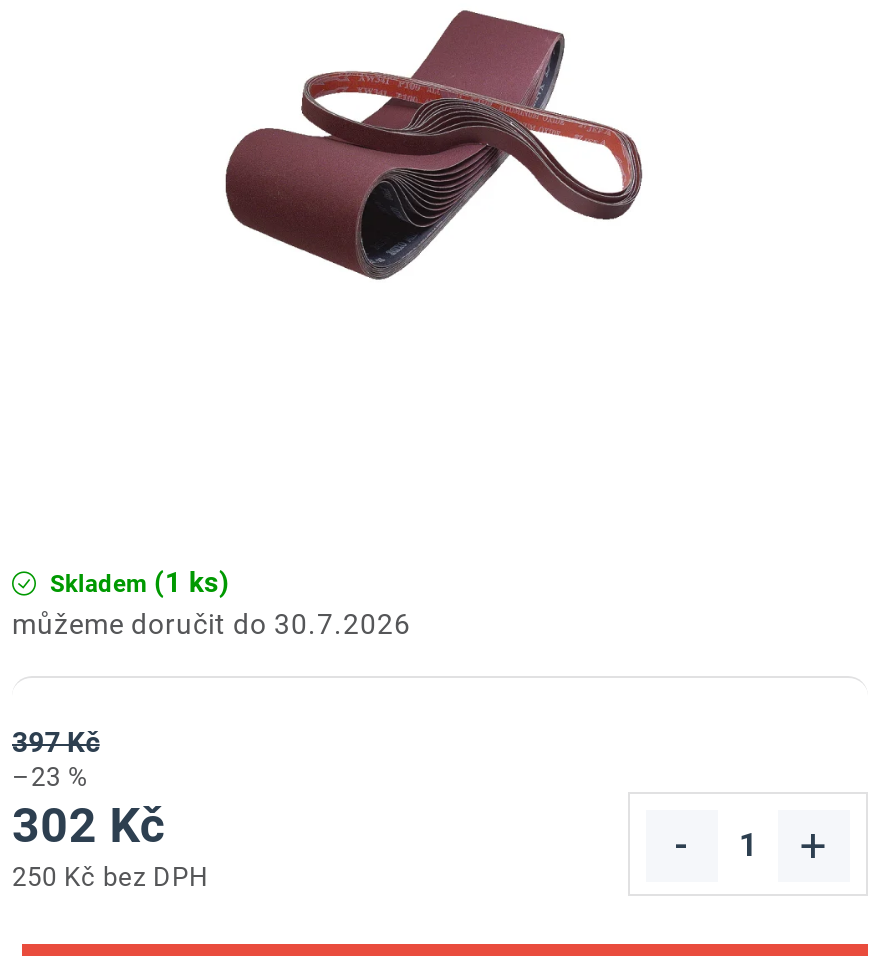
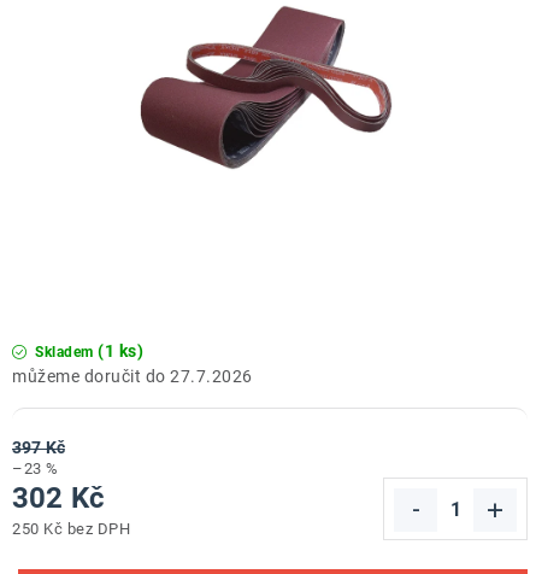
[274,608,411,640] 30.7.2026 -> [170,367,252,386] 27.7.2026

